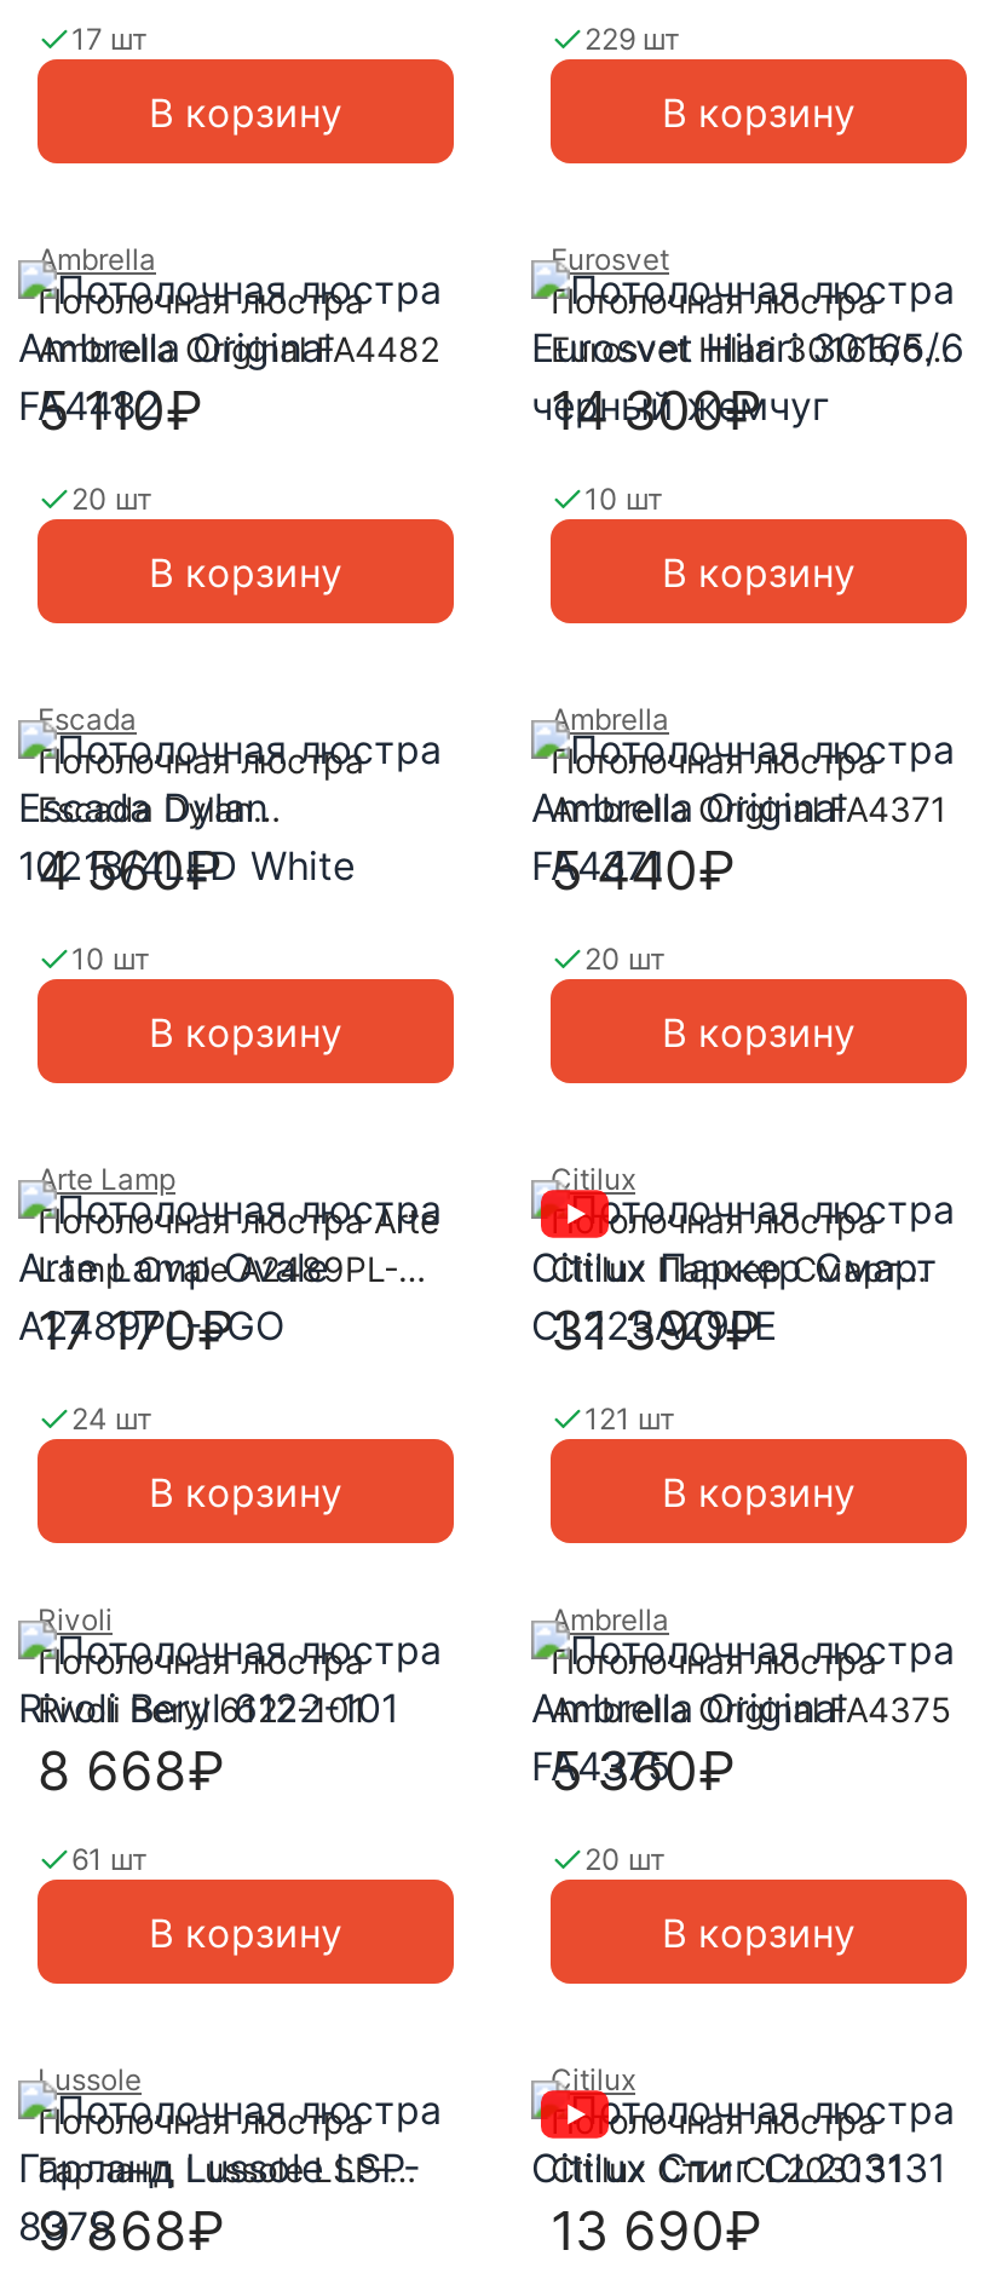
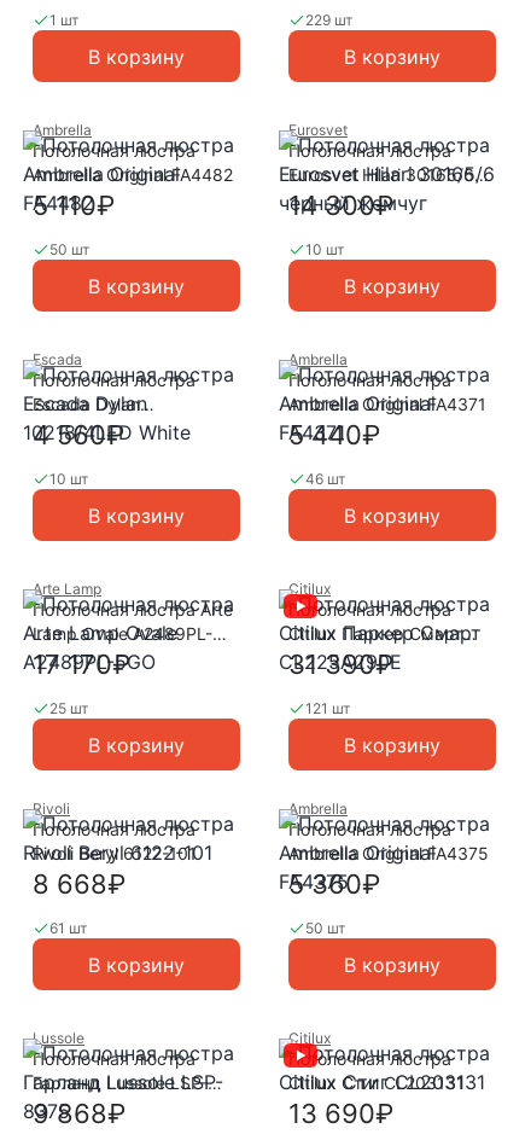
[71,21,146,57] 17 шт -> [49,11,78,29] 1 шт
[71,480,151,517] 20 шт -> [49,240,89,258] 50 шт
[584,940,664,977] 20 шт -> [305,470,345,488] 46 шт
[71,1400,151,1437] 24 шт -> [49,699,88,717] 25 шт
[584,1841,664,1877] 20 шт -> [305,919,345,937] 50 шт

